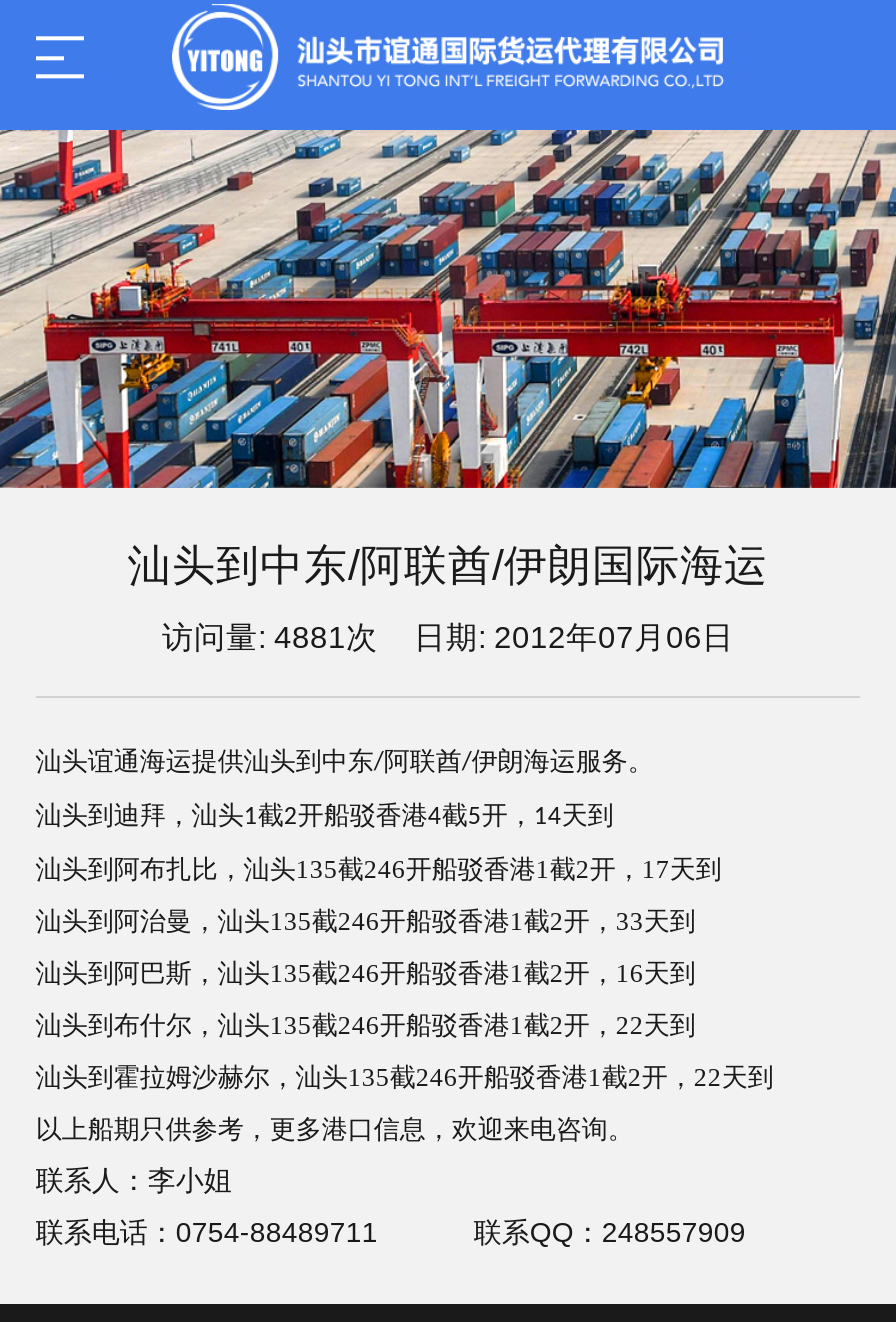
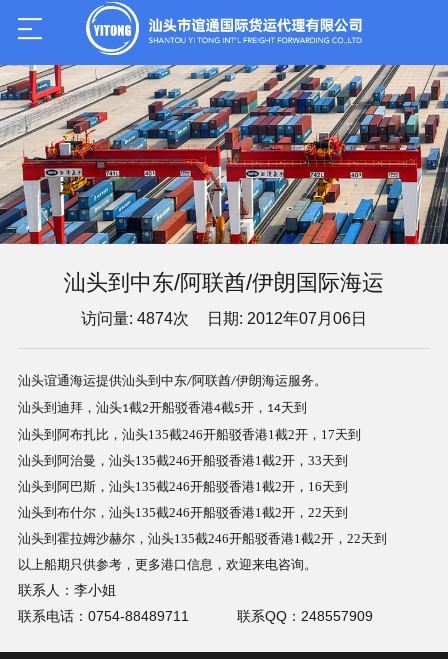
[162,619,734,653] 访问量: 4881次 日期: 2012年07月06日 -> [81,310,367,327] 访问量: 4874次 日期: 2012年07月06日

